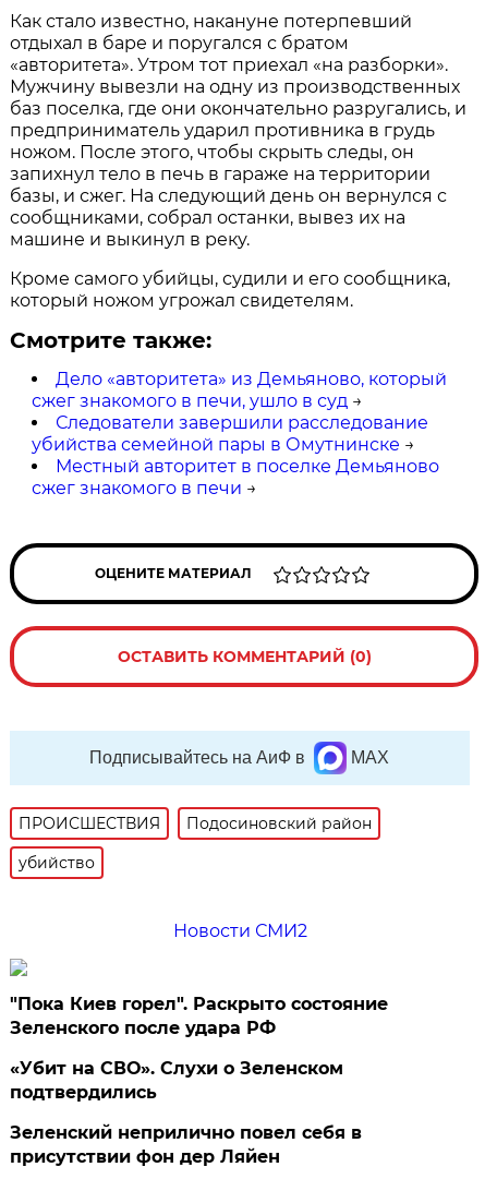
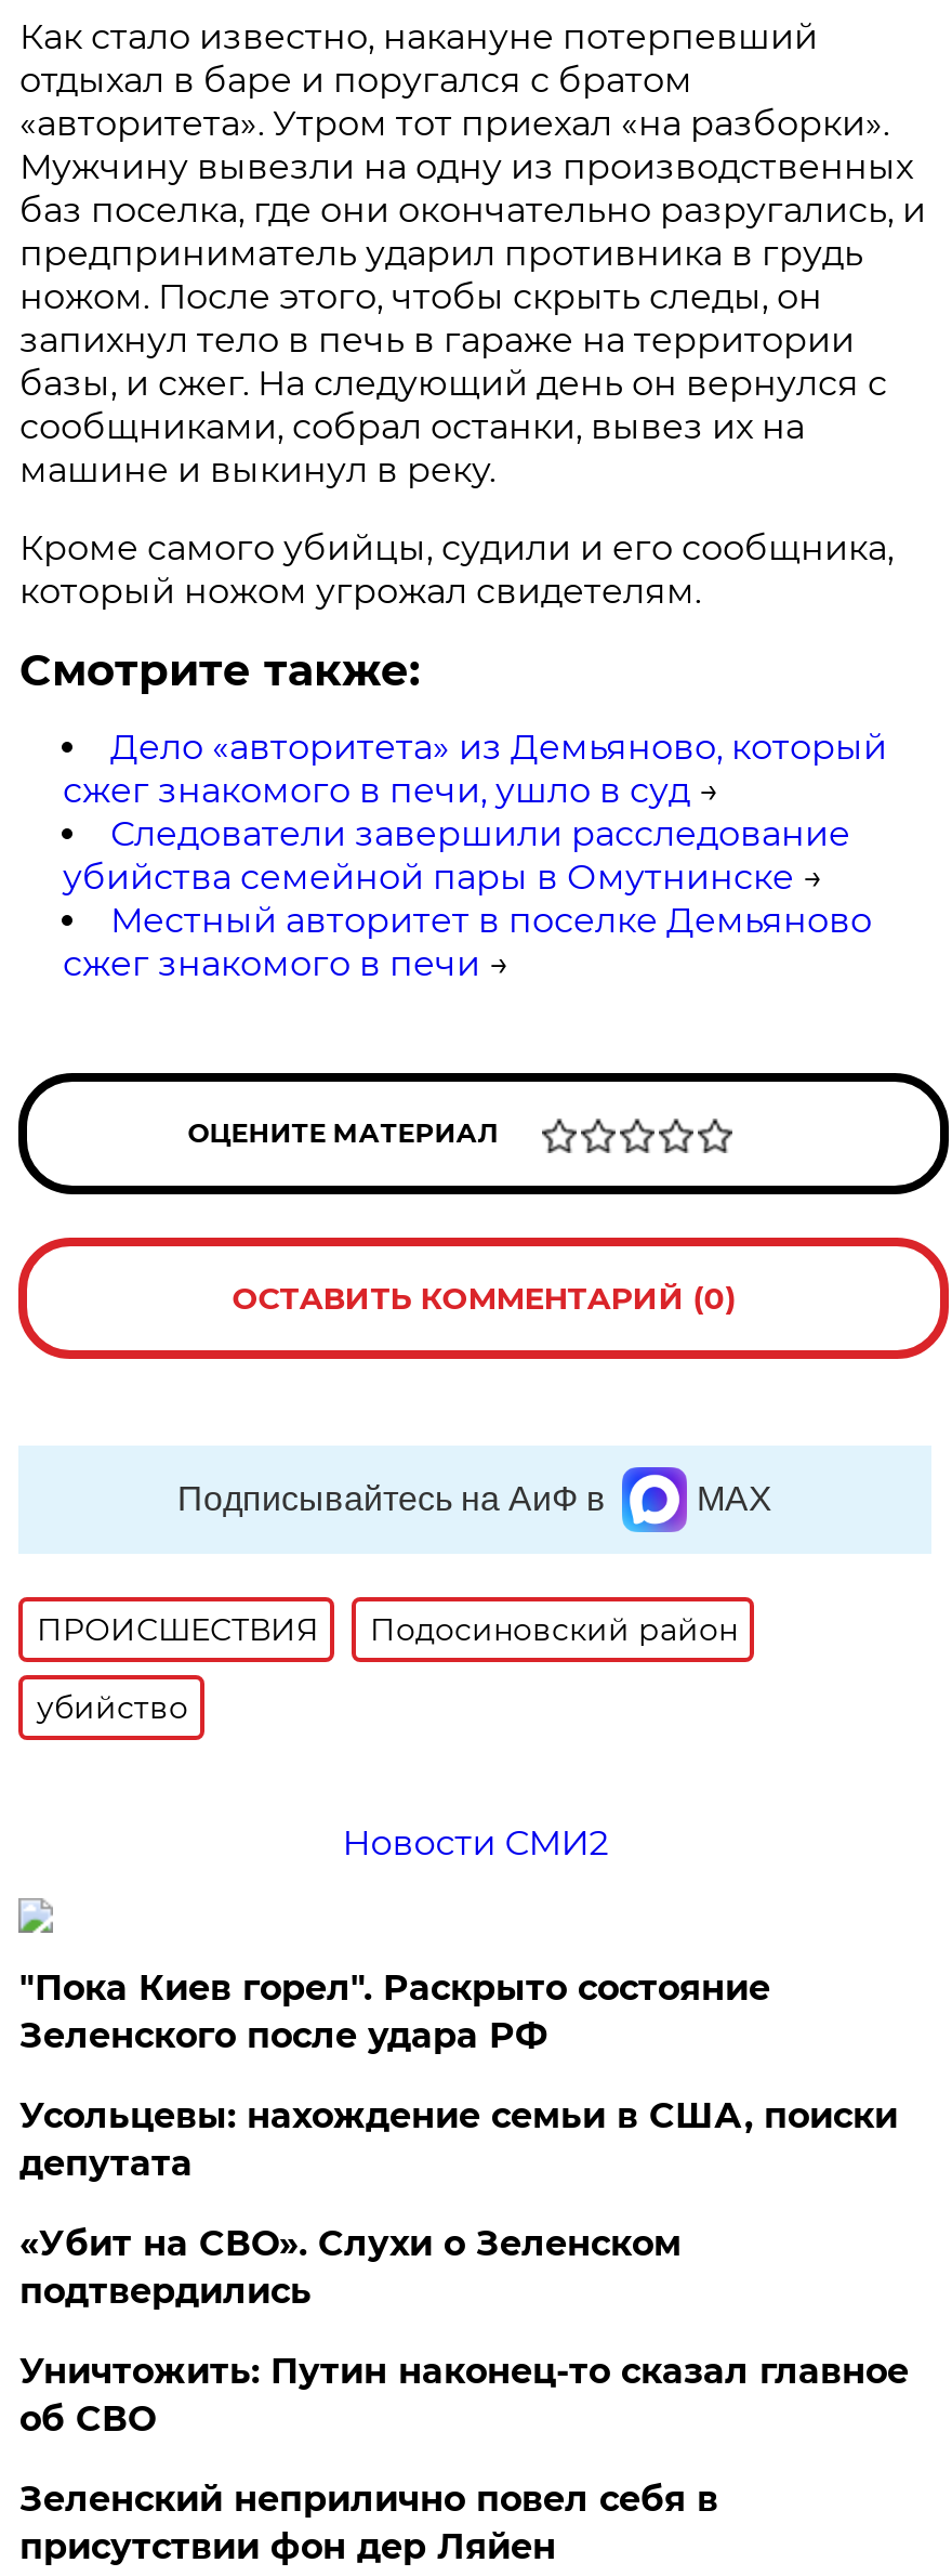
none -> [19,2095,898,2184] Усольцевы: нахождение семьи в США, поиски | депутата
none -> [19,2351,909,2439] Уничтожить: Путин наконец-то сказал главное | об СВО

